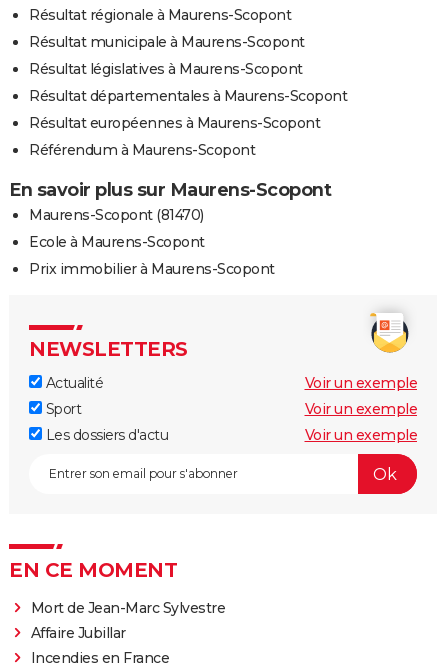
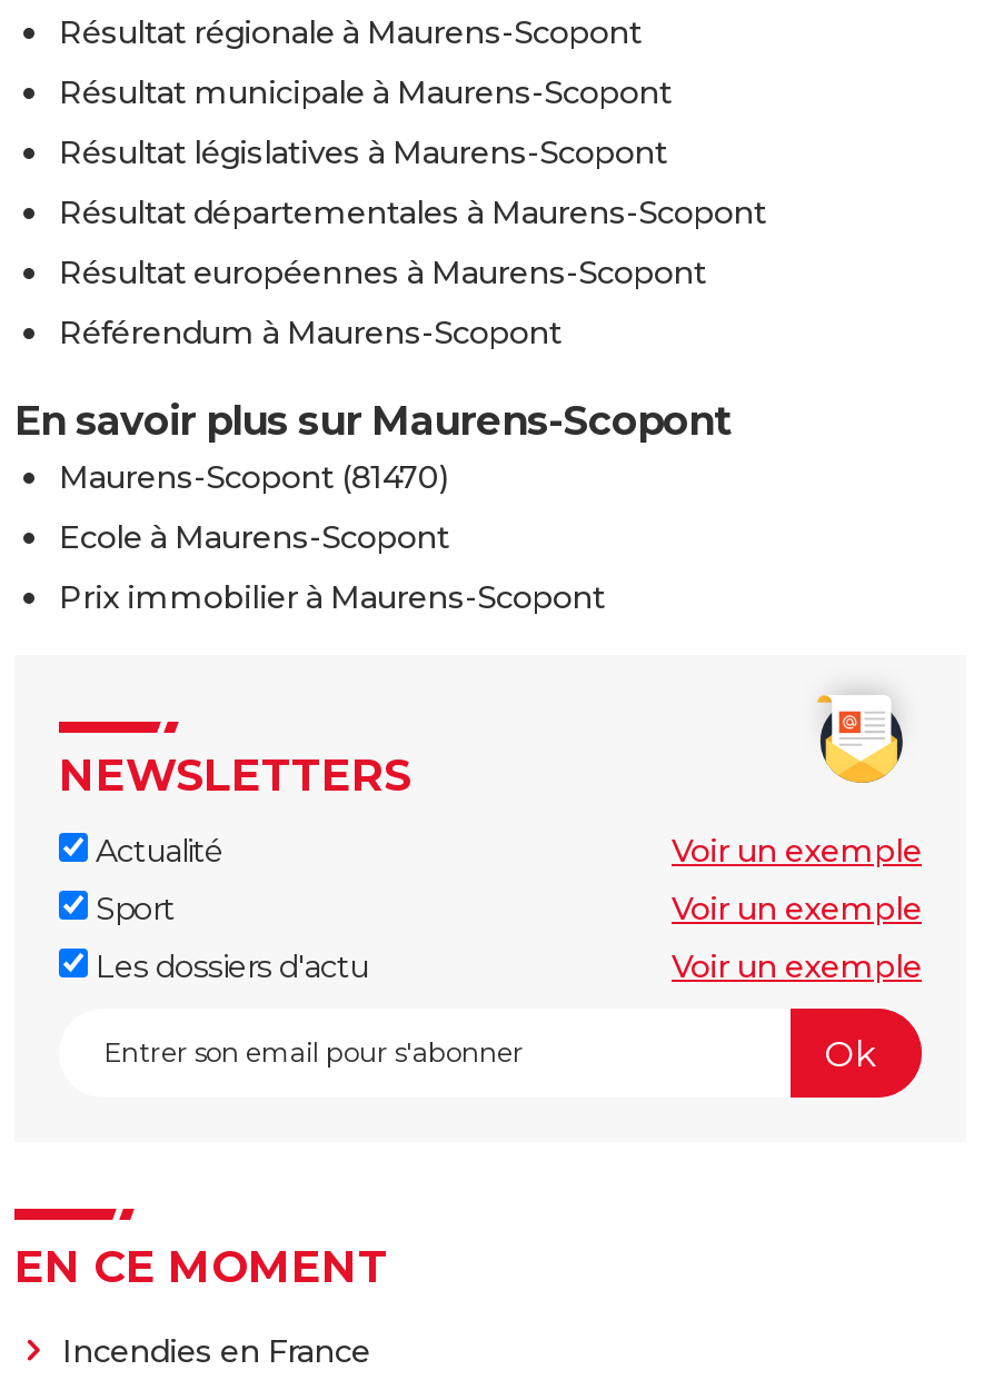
[30,599,225,642] Mort de Jean-Marc Sylvestre | Affaire Jubillar -> none

